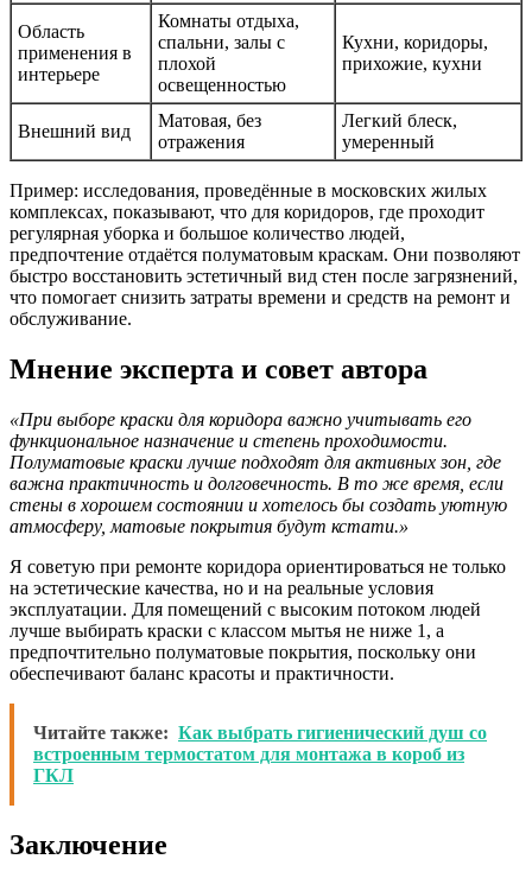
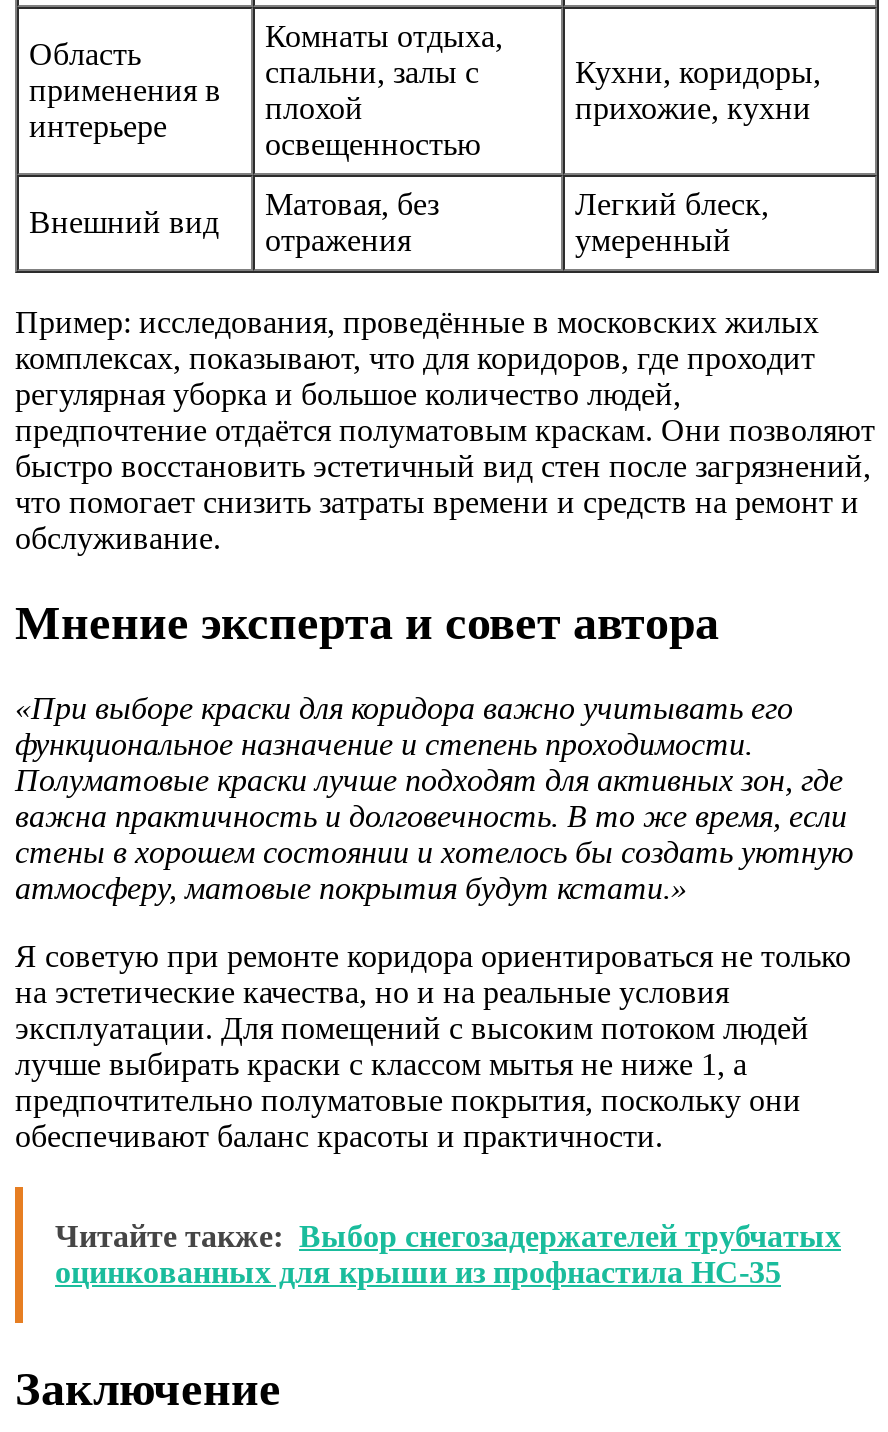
[33,723,487,786] Читайте также: Как выбрать гигиенический душ со | встроенным термостатом для монтажа в короб из | ГКЛ -> [55,1219,841,1289] Читайте также: Выбор снегозадержателей трубчатых | оцинкованных для крыши из профнастила НС-35

